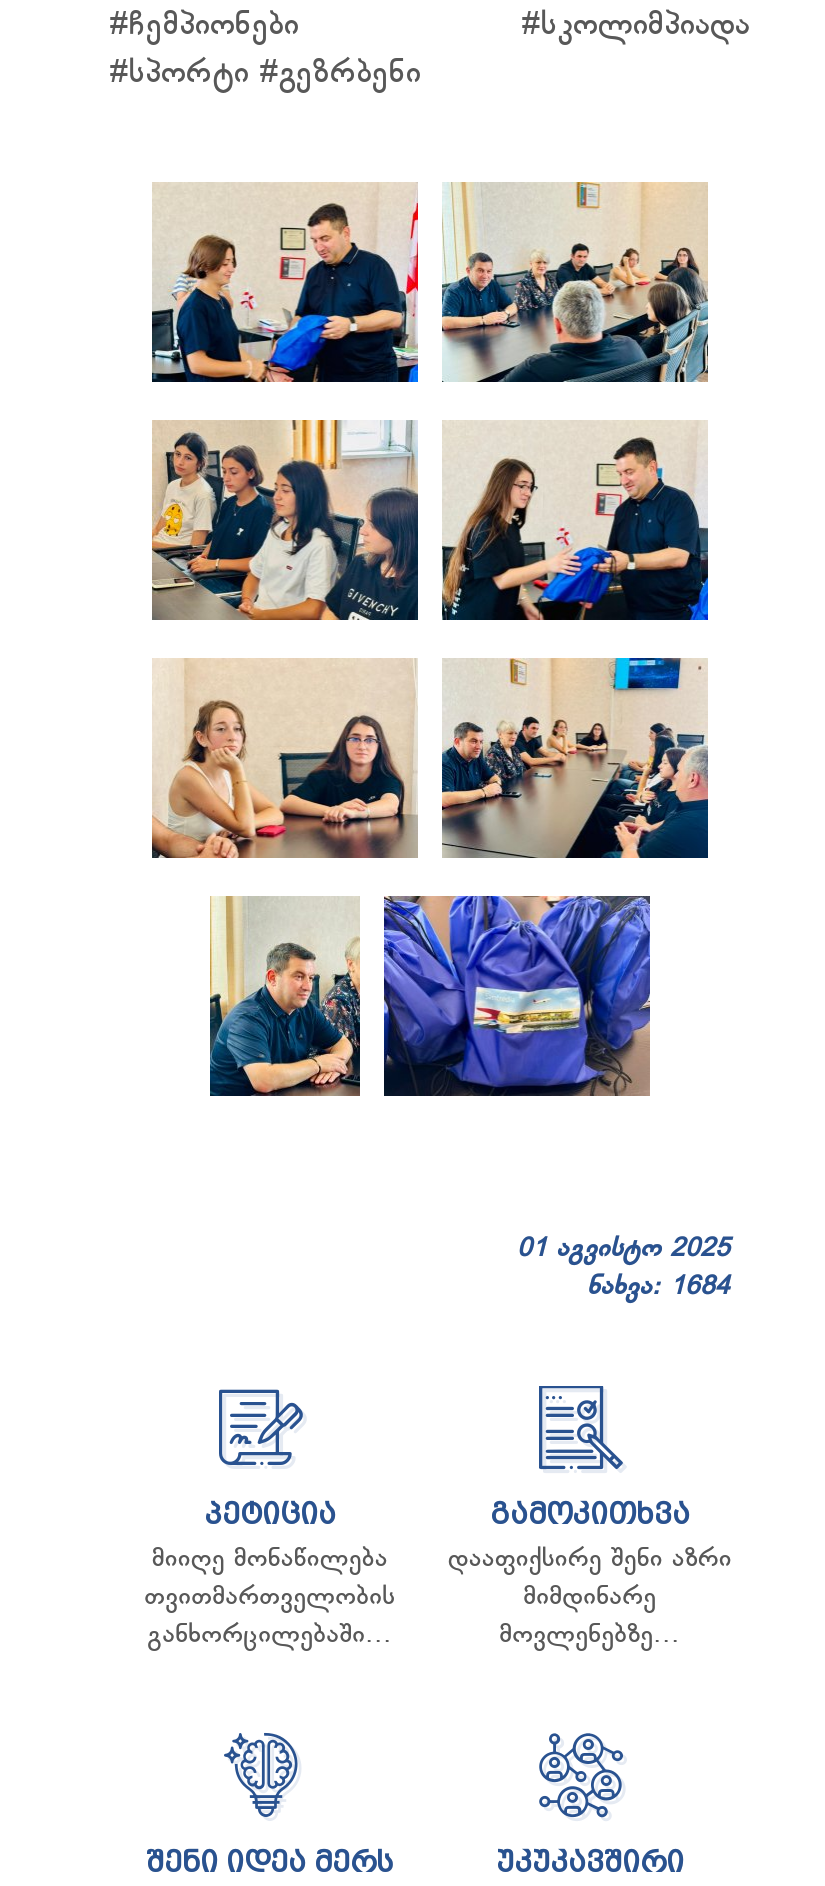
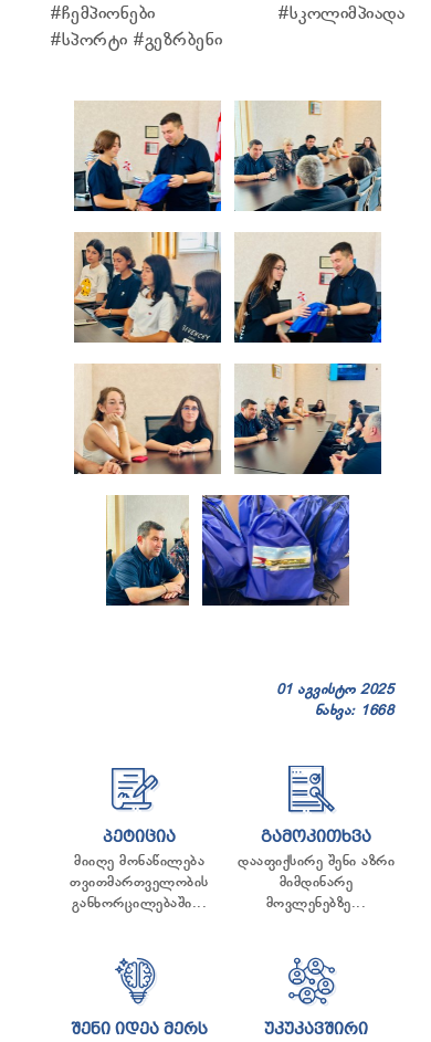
[587,1270,730,1304] ნახვა: 1684 -> [314,702,393,720] ნახვა: 1668

